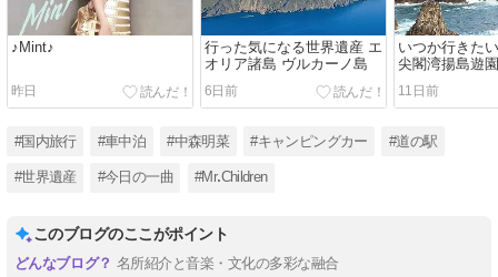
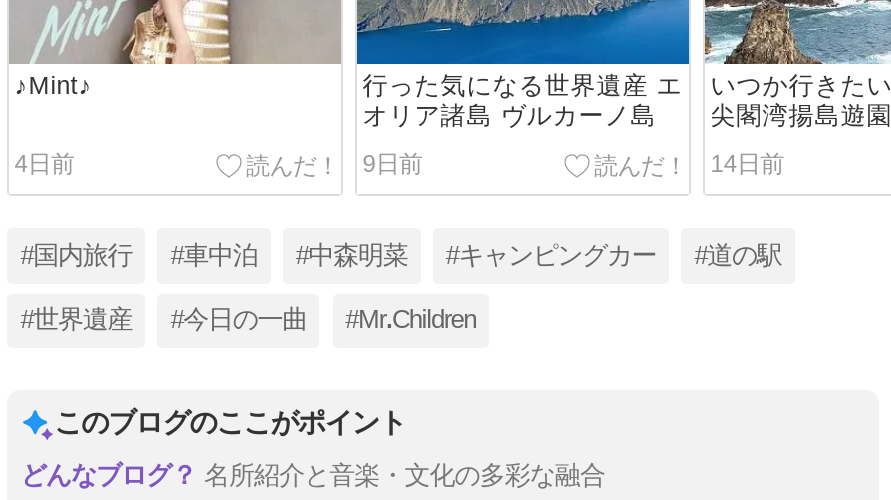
[11,83,37,98] 昨日 -> [15,149,74,177] 4日前
[204,83,238,98] 6日前 -> [363,149,422,177] 9日前
[398,83,438,98] 11日前 -> [711,149,784,177] 14日前

